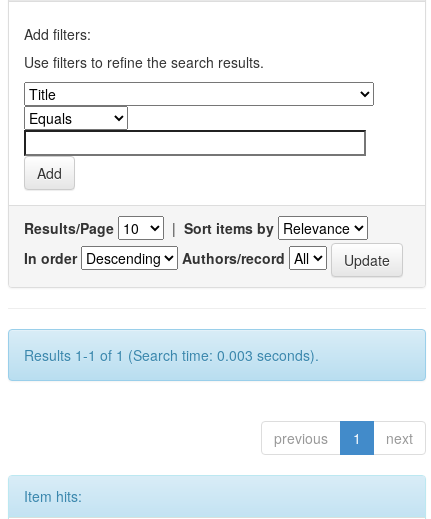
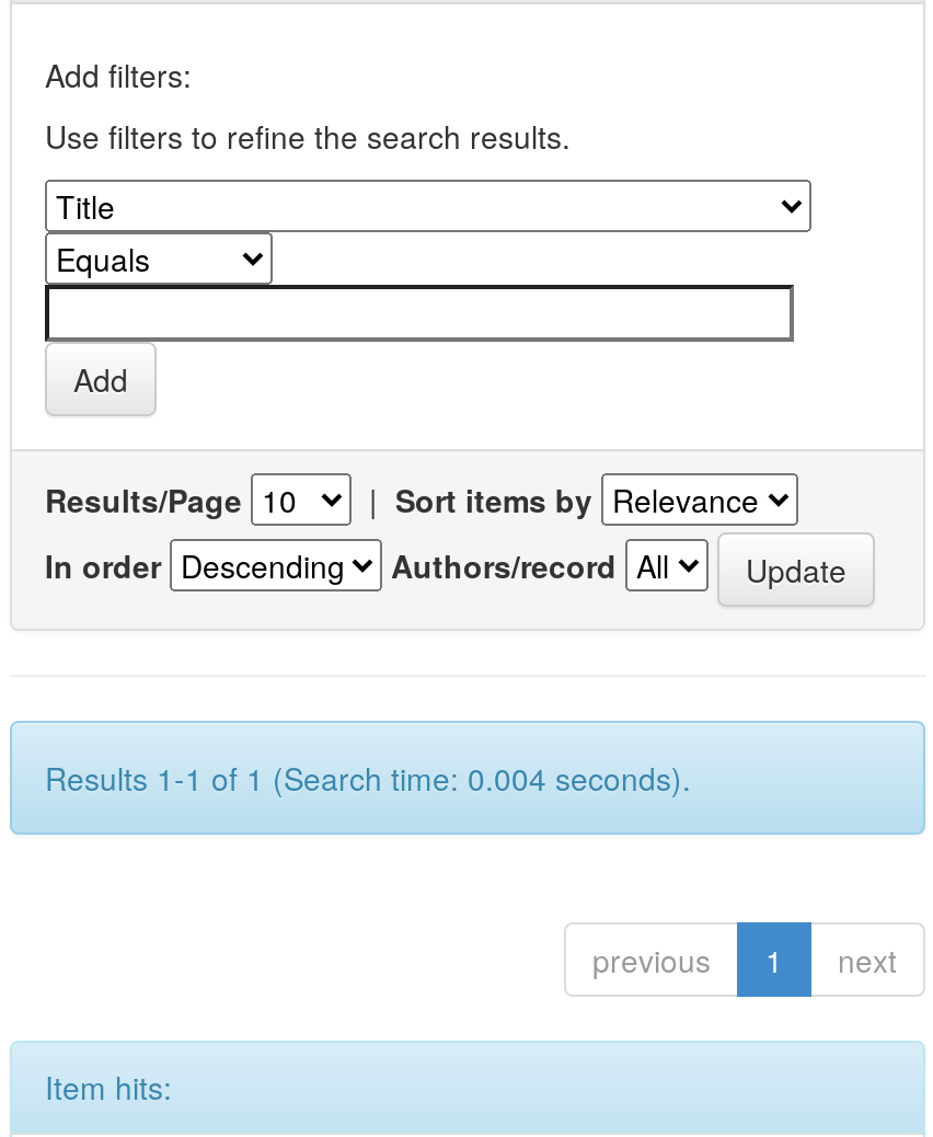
[24,345,319,365] Results 1-1 of 1 (Search time: 0.003 seconds). -> [45,756,691,800] Results 1-1 of 1 (Search time: 0.004 seconds).

